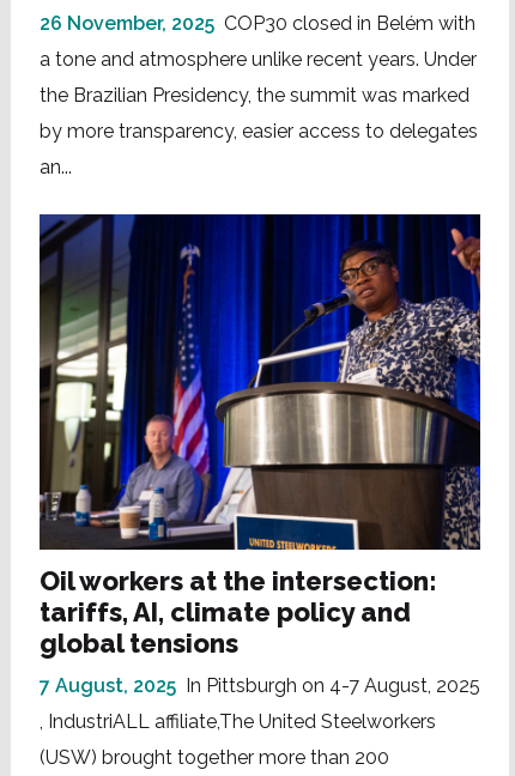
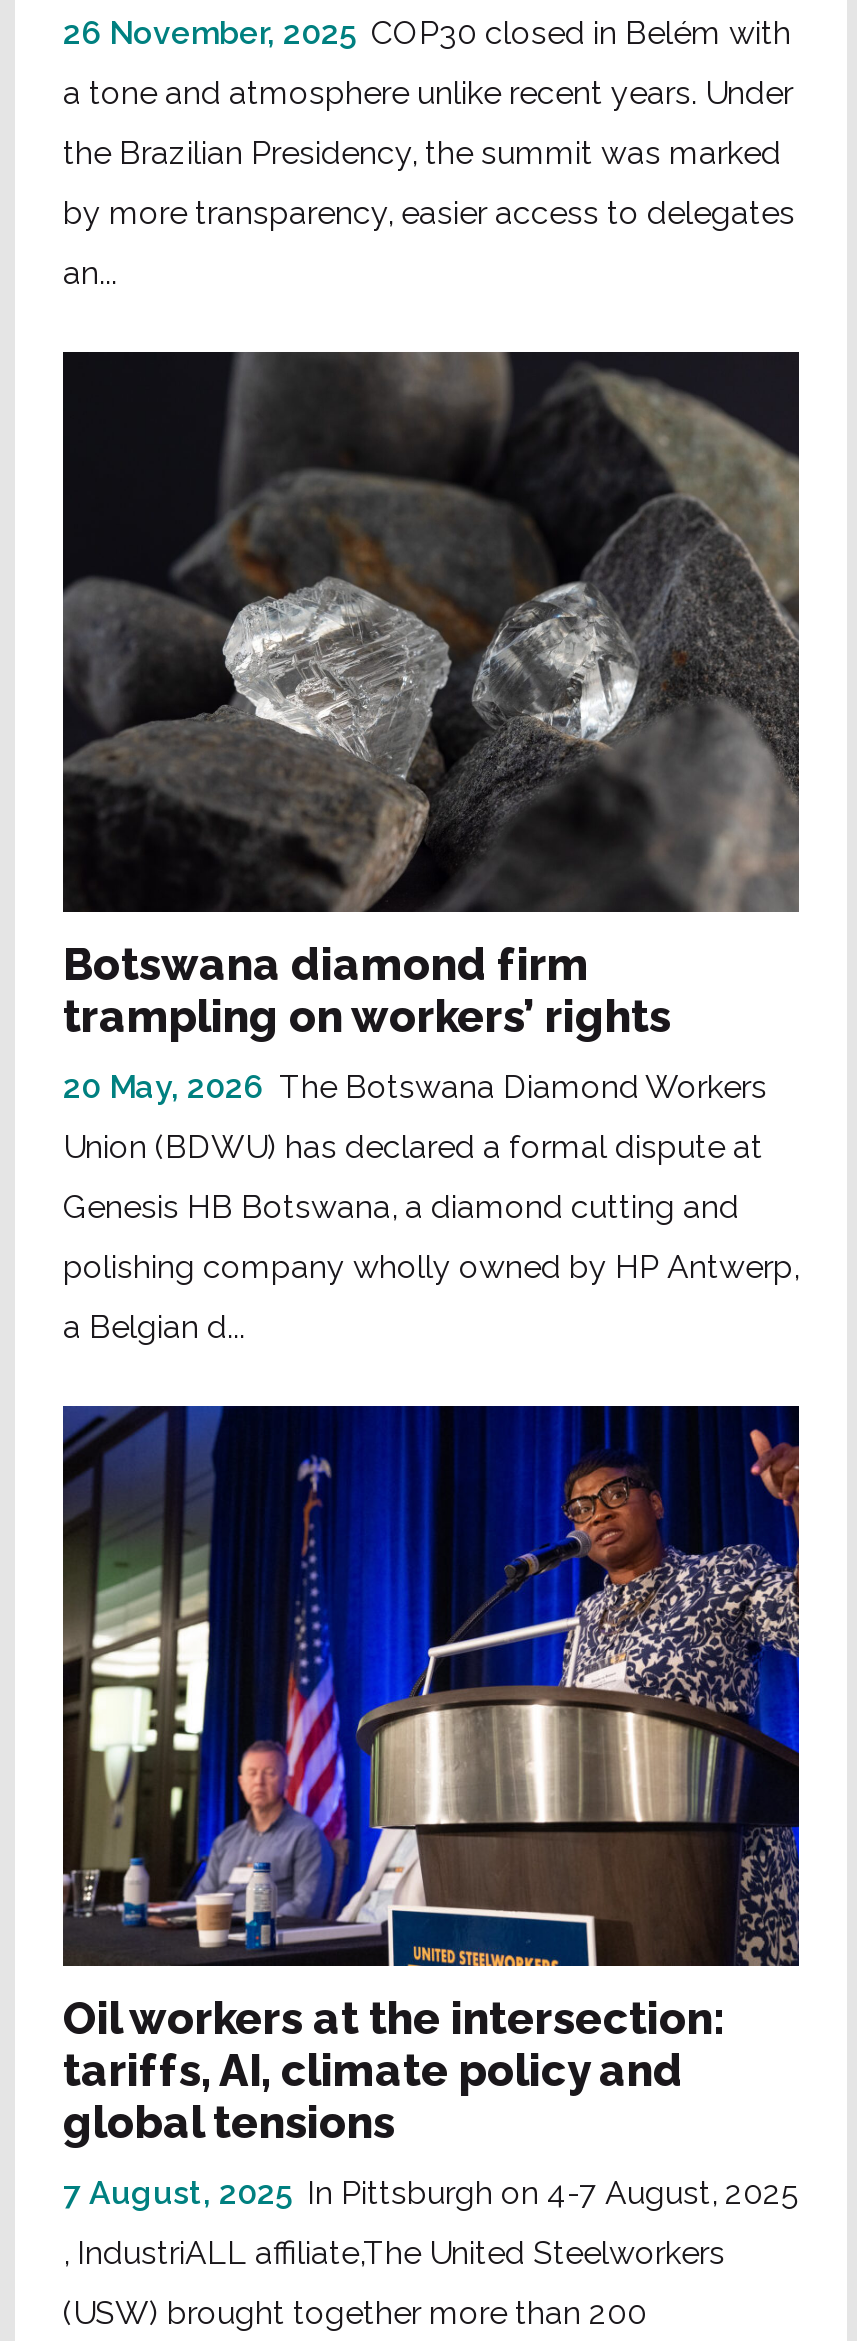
none -> [61,350,801,1346] [image] | Botswana diamond firm | trampling on workers’ rights | 20 May, 2026 The Botswana Diamond Workers | Union (BDWU) has declared a formal dispute at | Genesis HB Botswana, a diamond cutting and | polishing company wholly owned by HP Antwerp, | a Belgian d...

